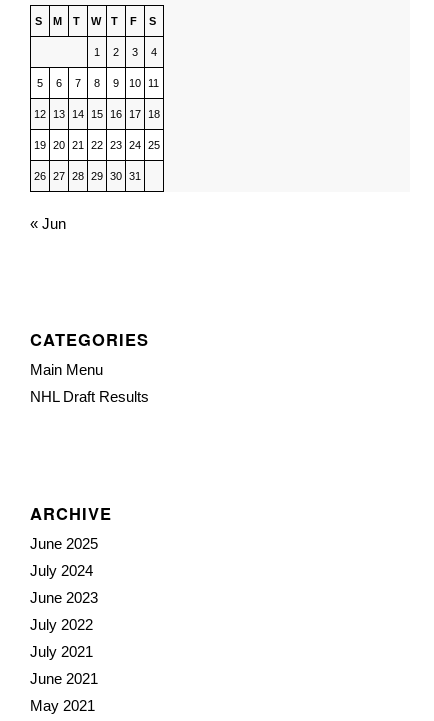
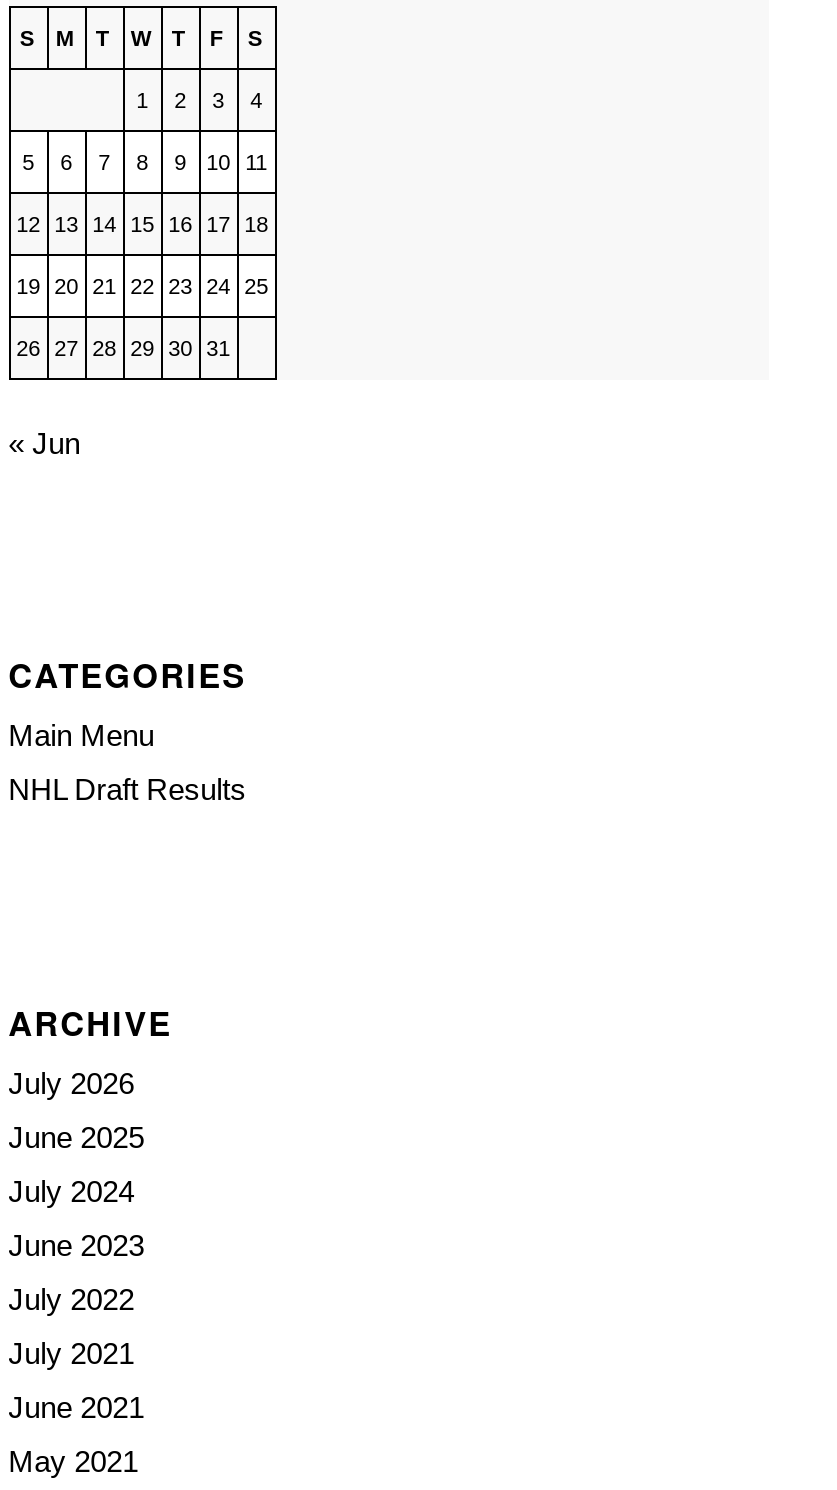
none -> [8,1065,134,1099] July 2026

